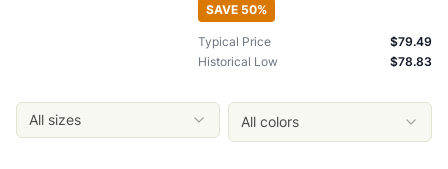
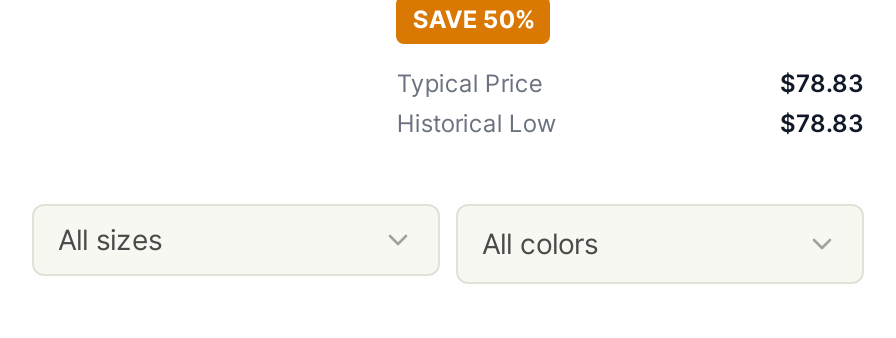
[390,34,432,49] $79.49 -> [780,68,864,98] $78.83

